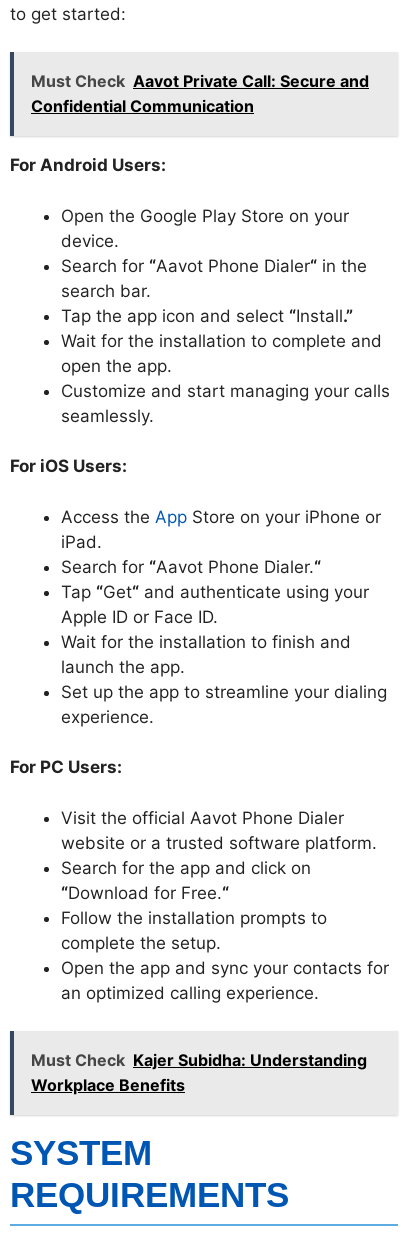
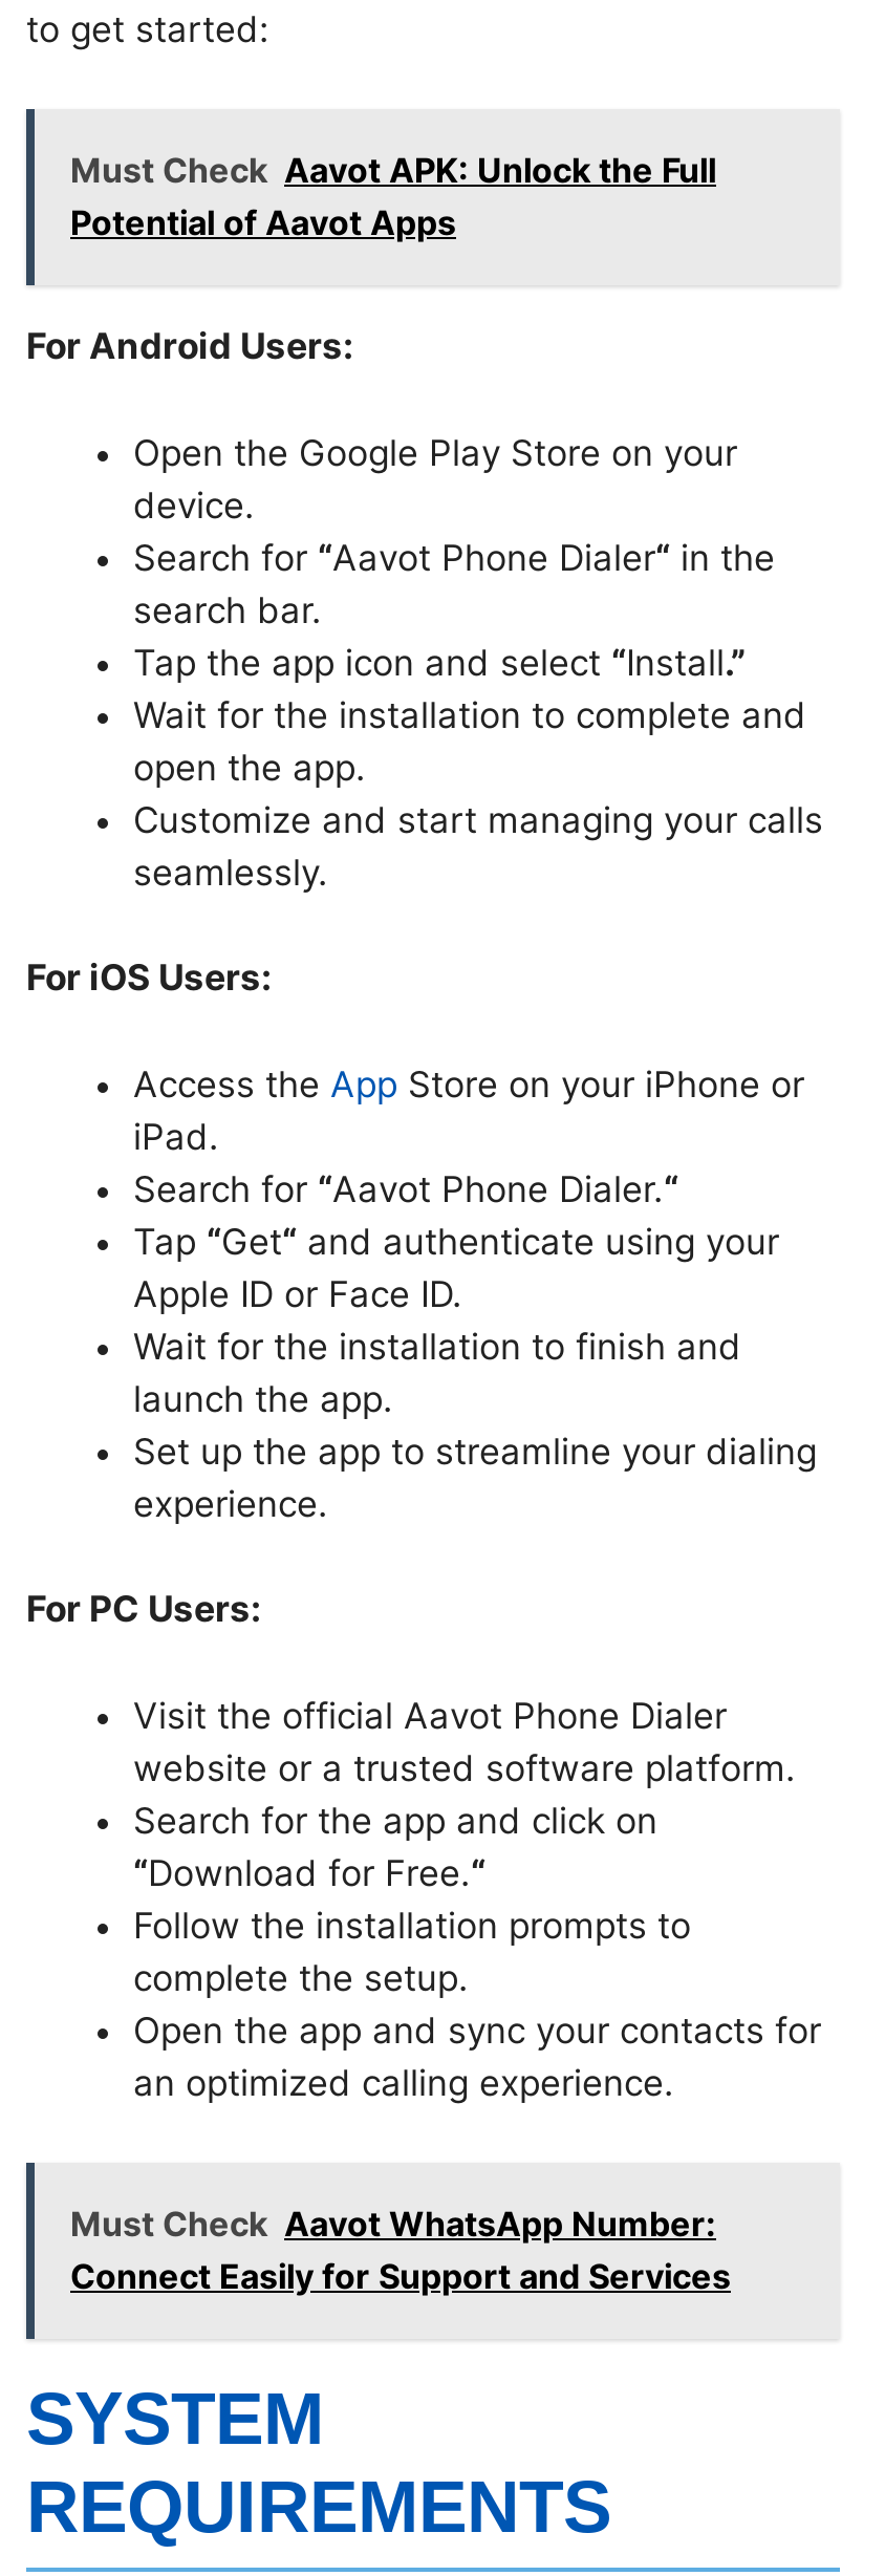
[31,71,369,116] Must Check Aavot Private Call: Secure and | Confidential Communication -> [70,150,716,244] Must Check Aavot APK: Unlock the Full | Potential of Aavot Apps
[31,1050,367,1095] Must Check Kajer Subidha: Understanding | Workplace Benefits -> [70,2203,731,2298] Must Check Aavot WhatsApp Number: | Connect Easily for Support and Services

